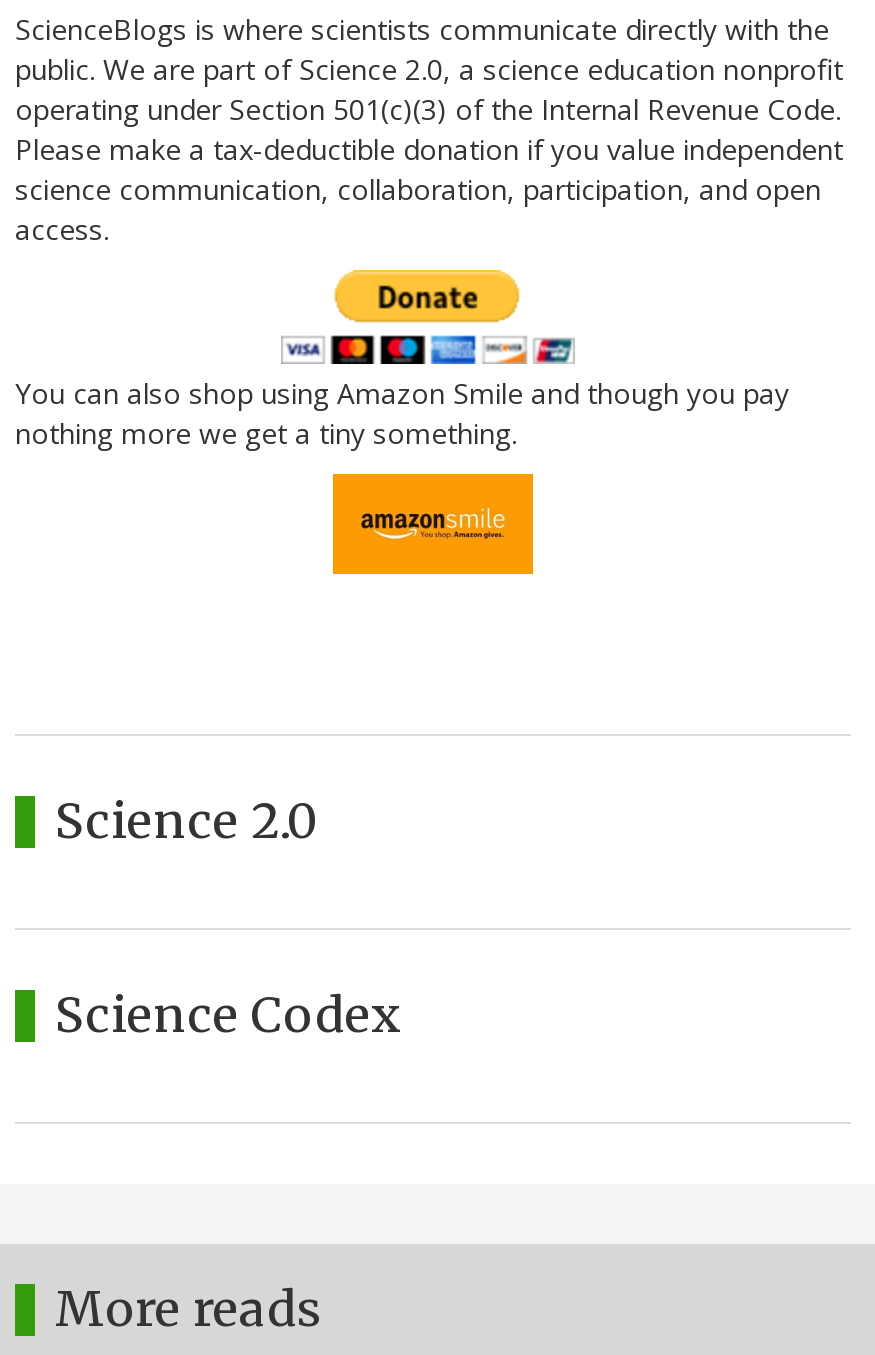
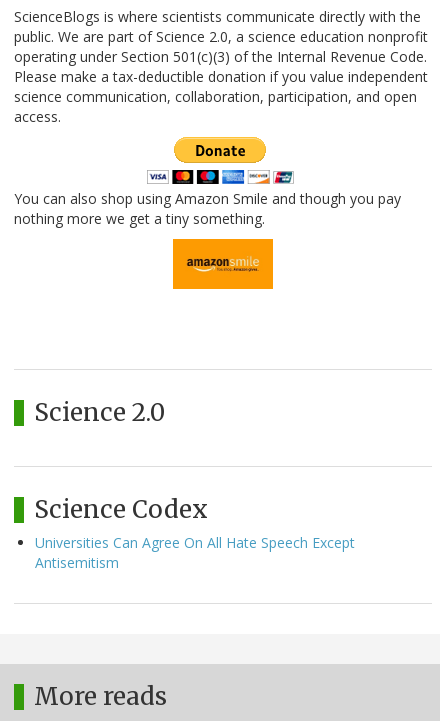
none -> [35,533,355,572] Universities Can Agree On All Hate Speech Except | Antisemitism

